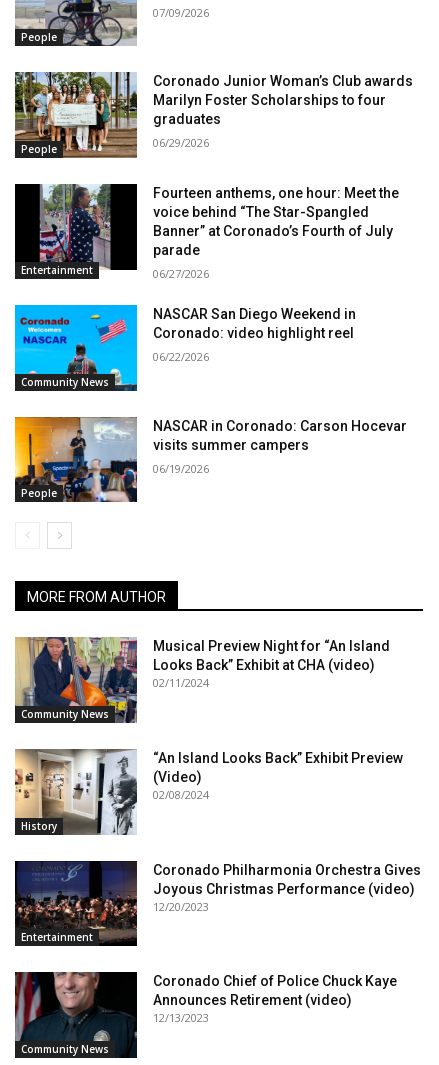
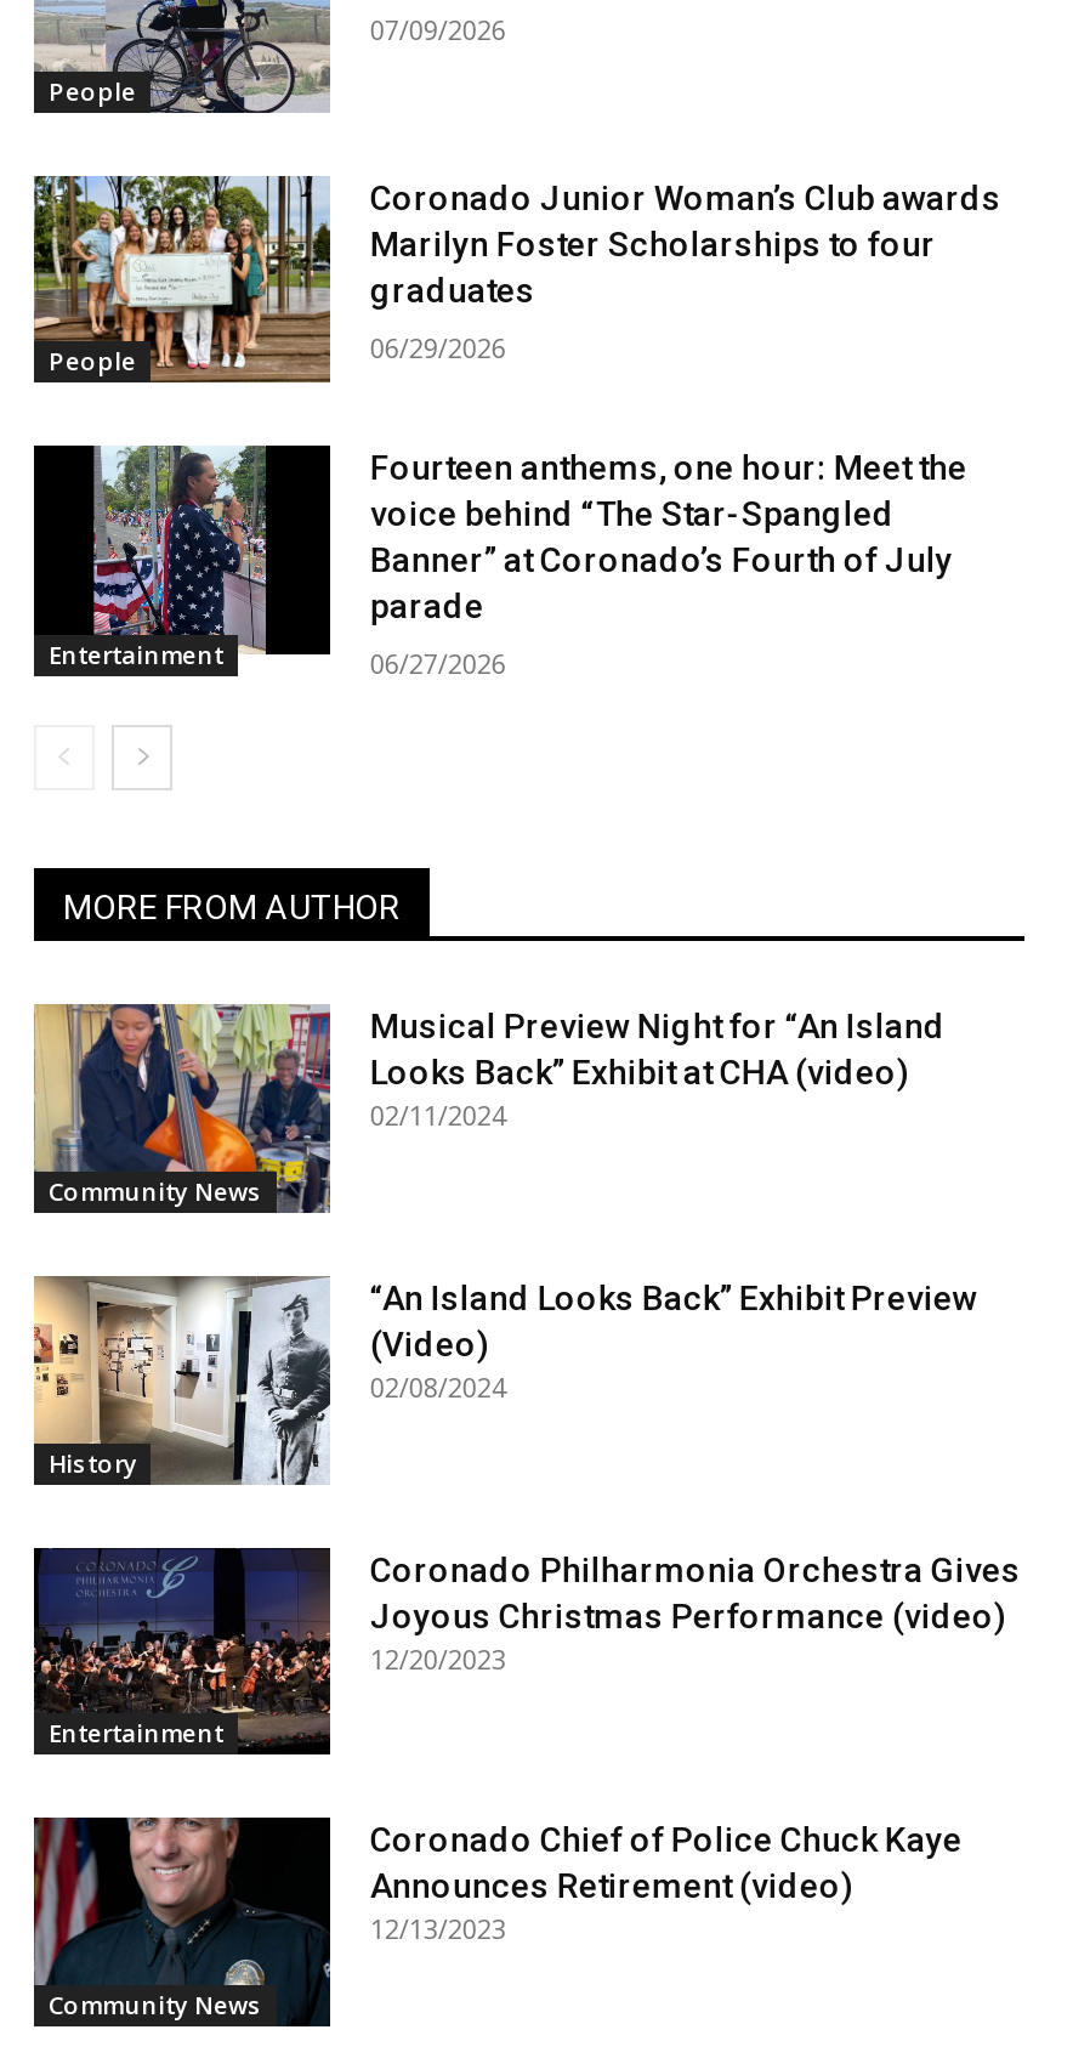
[14,304,138,392] [image] | Community News -> none
[153,306,356,364] NASCAR San Diego Weekend in | Coronado: video highlight reel | 06/22/2026 -> none
[14,413,138,503] [image] | People -> none
[153,418,407,476] NASCAR in Coronado: Carson Hocevar | visits summer campers | 06/19/2026 -> none

